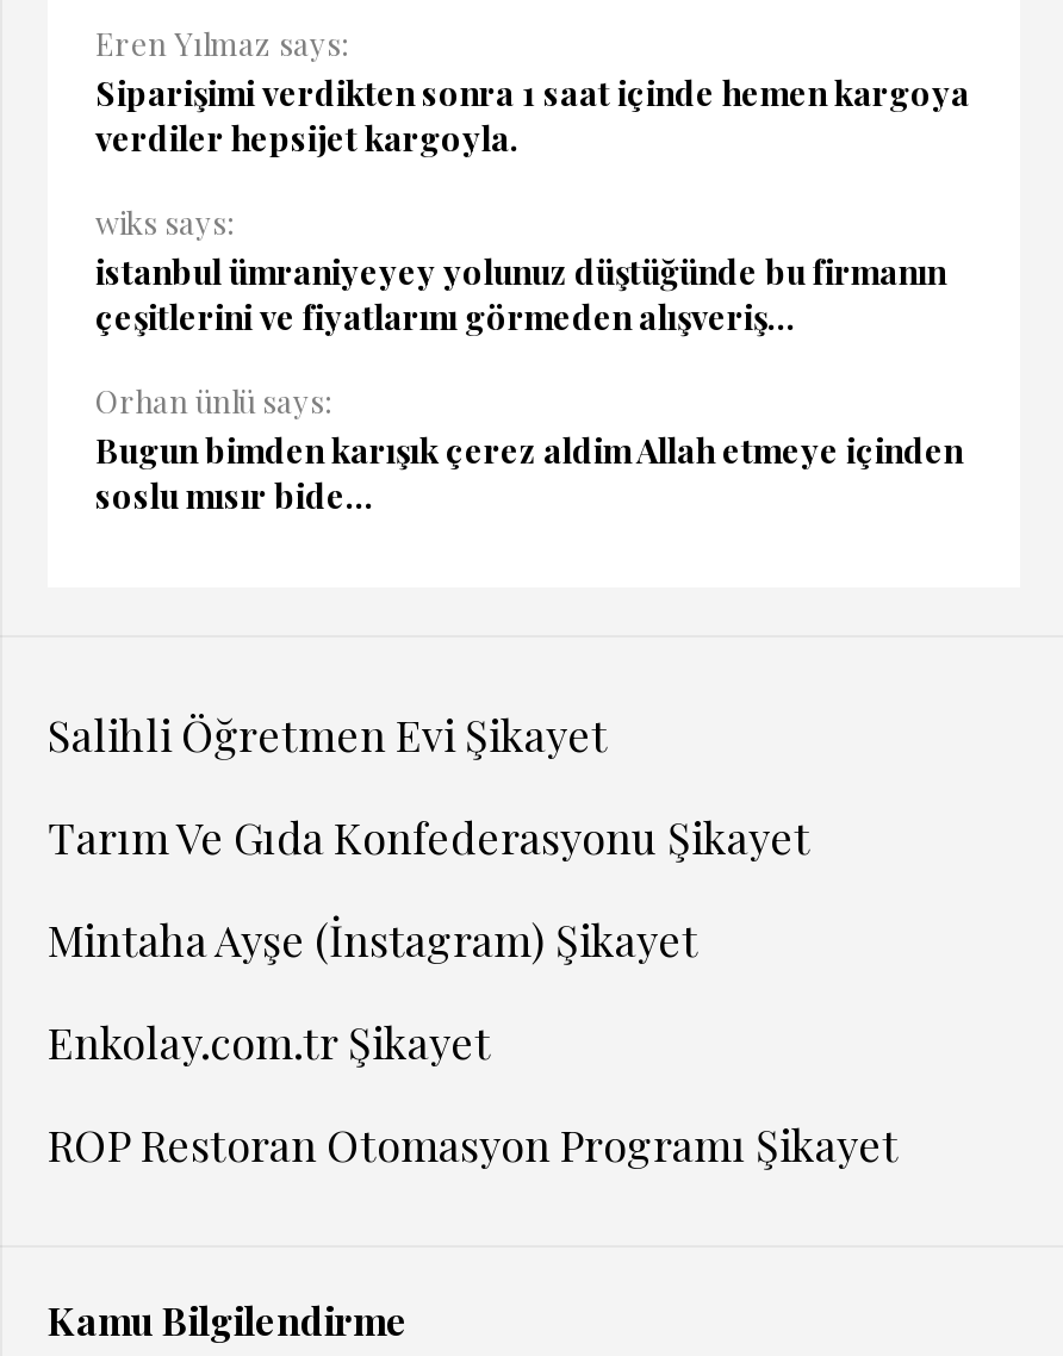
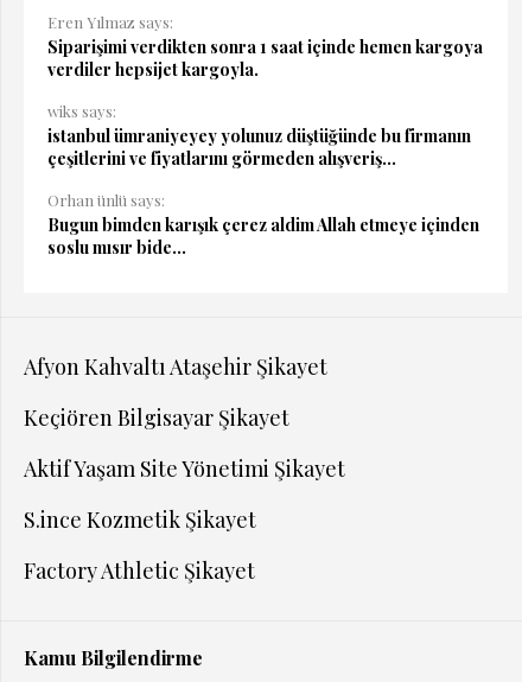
[48,707,608,764] Salihli Öğretmen Evi Şikayet -> [24,352,327,381] Afyon Kahvaltı Ataşehir Şikayet
[48,809,810,866] Tarım Ve Gıda Konfederasyonu Şikayet -> [24,403,289,432] Keçiören Bilgisayar Şikayet
[48,912,698,969] Mintaha Ayşe (İnstagram) Şikayet -> [24,454,345,483] Aktif Yaşam Site Yönetimi Şikayet
[48,1014,491,1071] Enkolay.com.tr Şikayet -> [24,505,256,534] S.ince Kozmetik Şikayet
[48,1116,899,1174] ROP Restoran Otomasyon Programı Şikayet -> [24,556,255,585] Factory Athletic Şikayet

